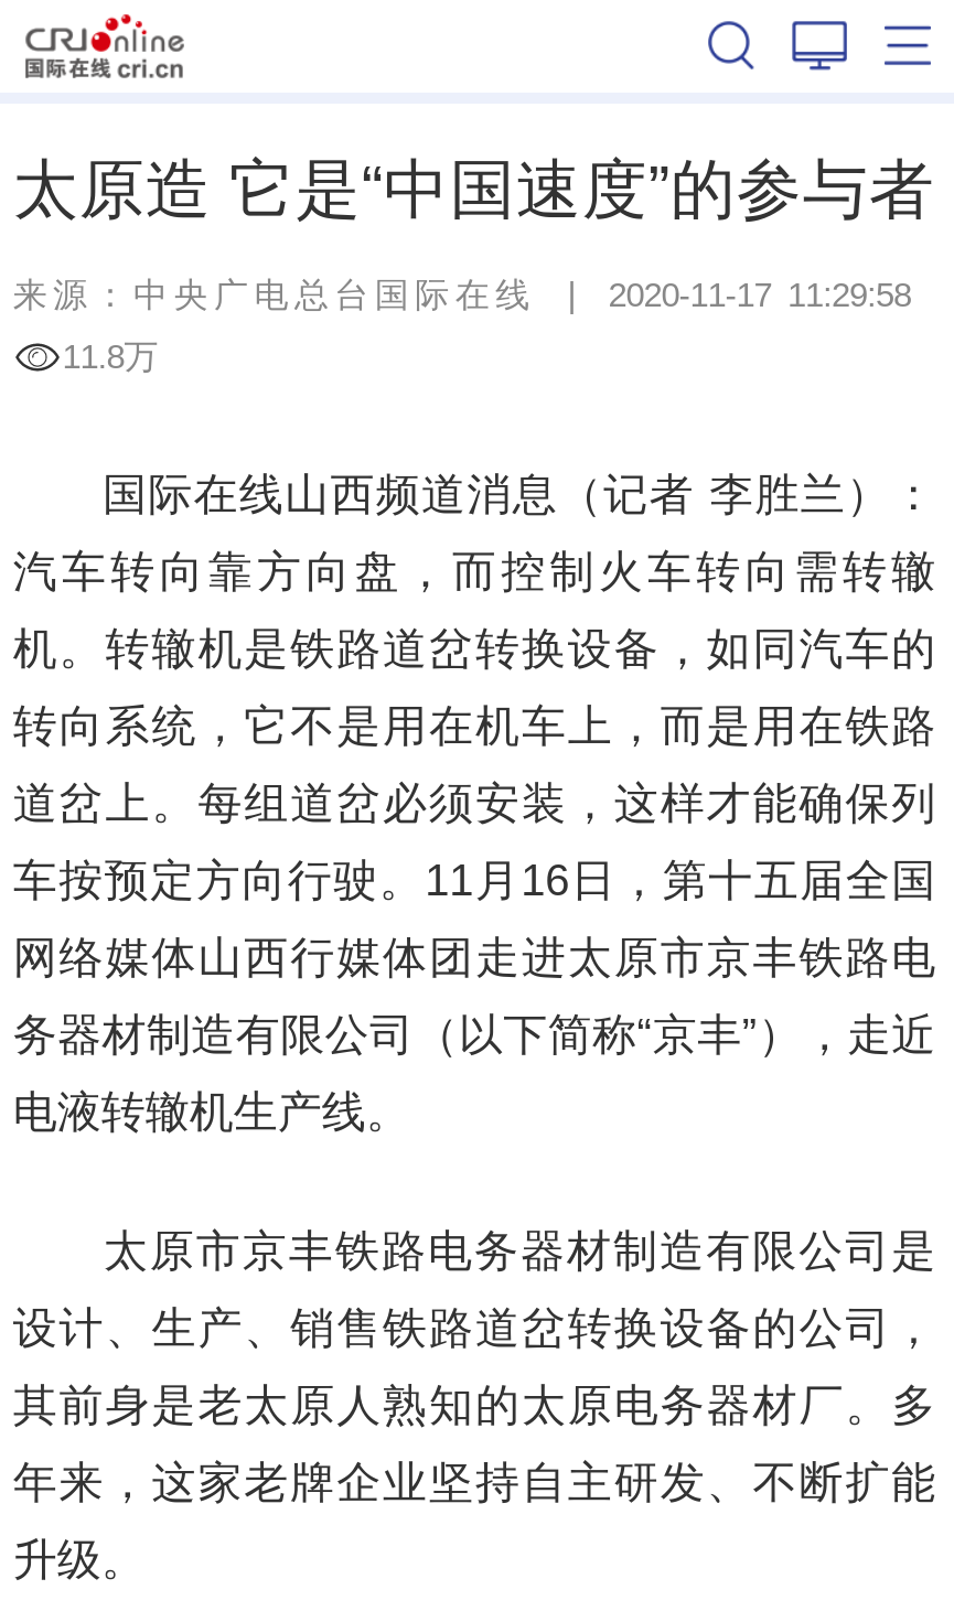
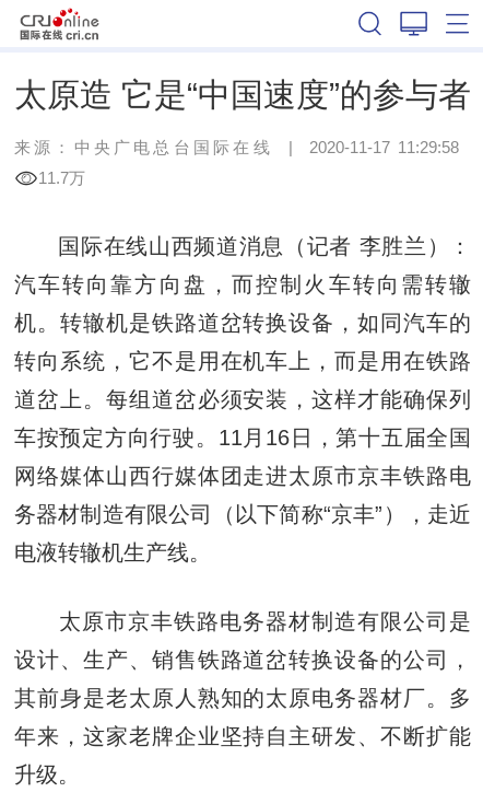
[62,337,157,375] 11.8万 -> [38,168,85,187] 11.7万

